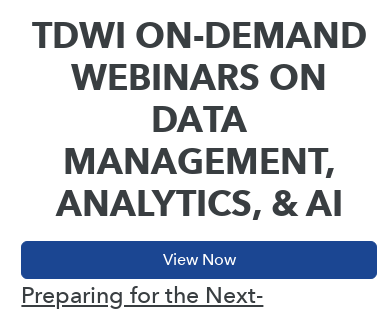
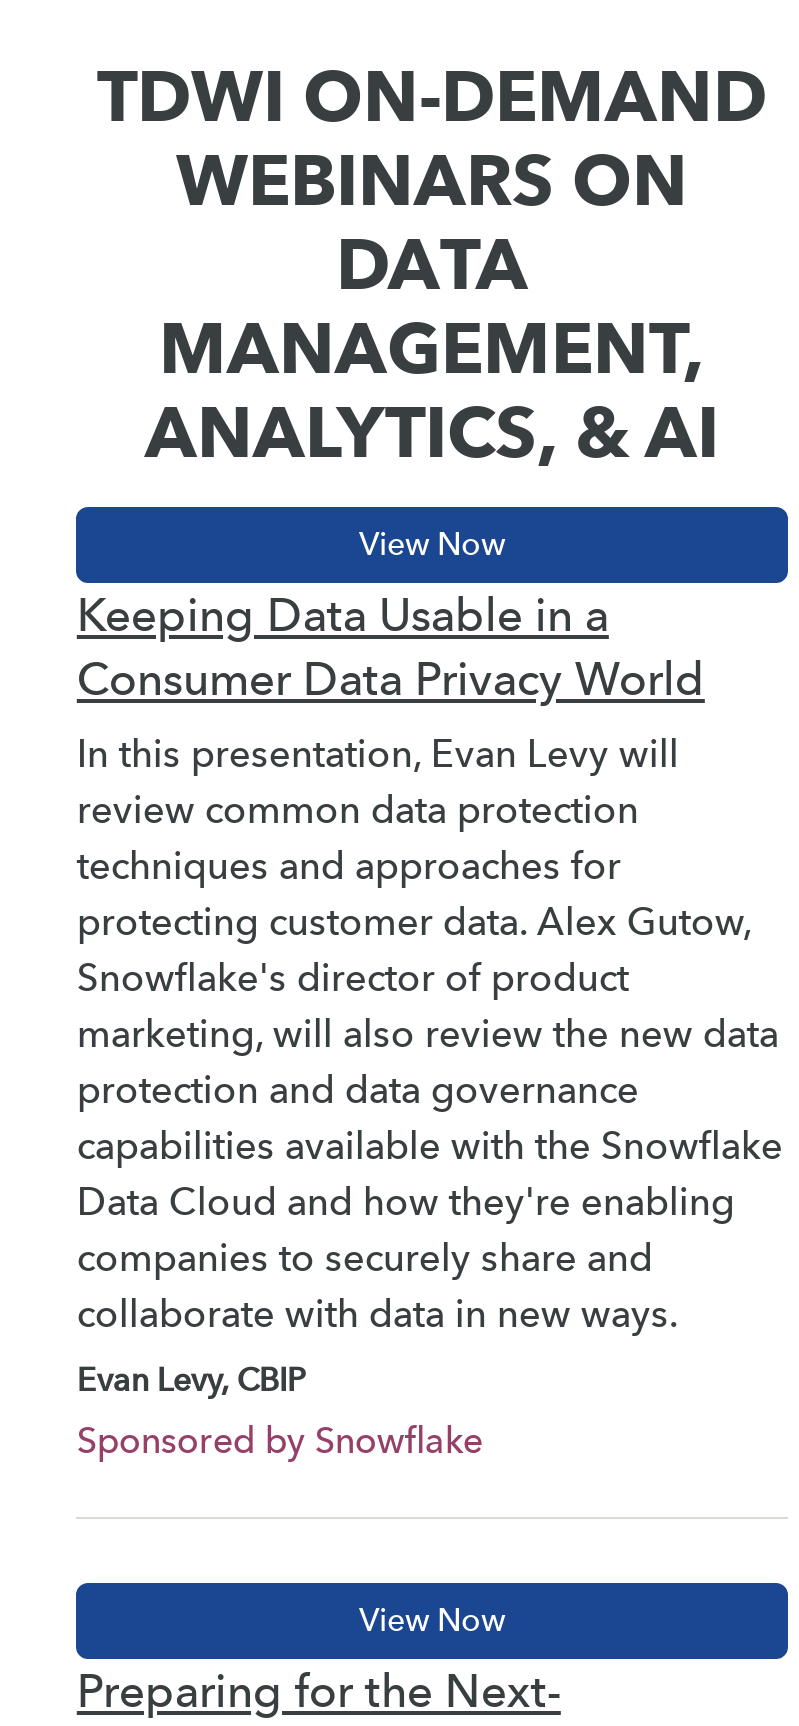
none -> [77,586,783,1463] Keeping Data Usable in a | Consumer Data Privacy World | In this presentation, Evan Levy will | review common data protection | techniques and approaches for | protecting customer data. Alex Gutow, | Snowflake's director of product | marketing, will also review the new data | protection and data governance | capabilities available with the Snowflake | Data Cloud and how they're enabling | companies to securely share and | collaborate with data in new ways. | Evan Levy, CBIP | Sponsored by Snowflake

